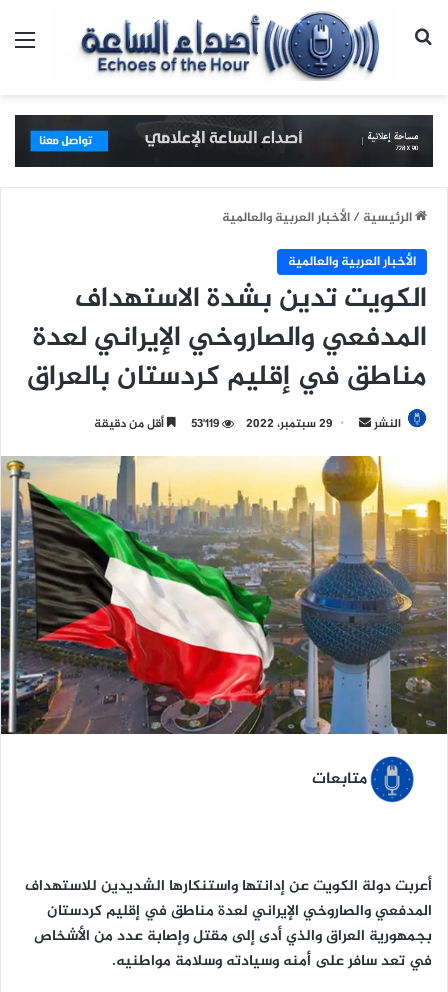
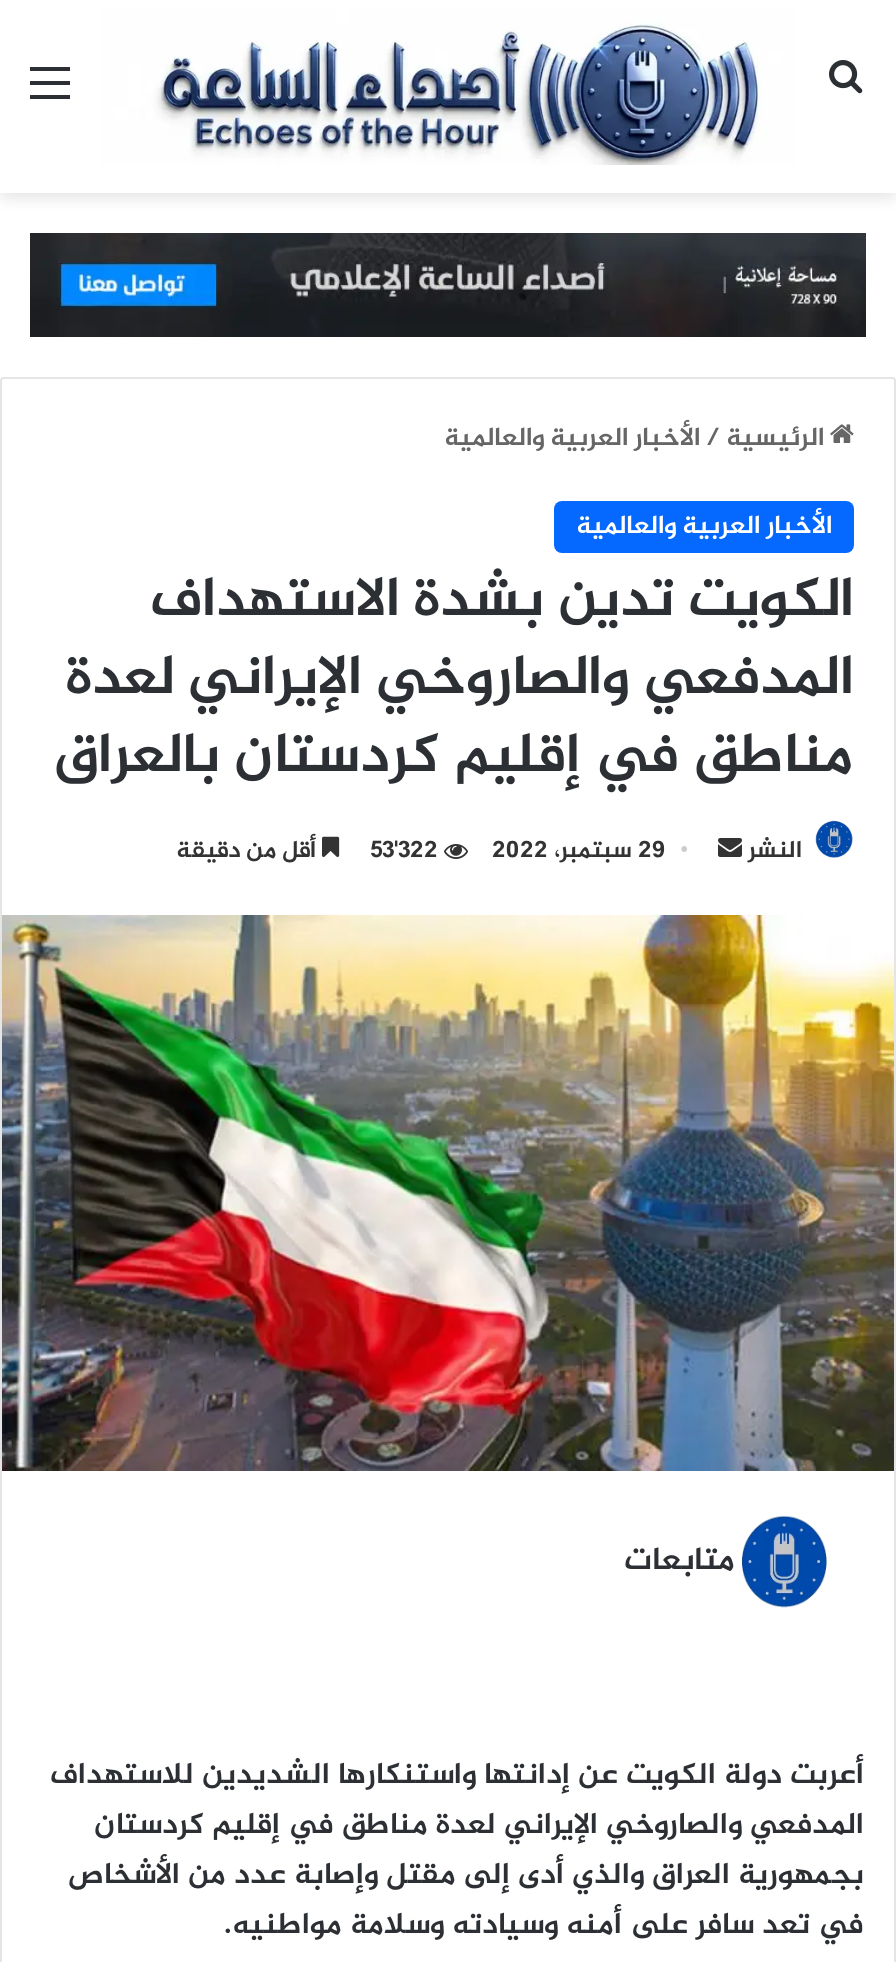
[191,413,219,433] 53٬119 -> [370,830,438,870] 53٬322

